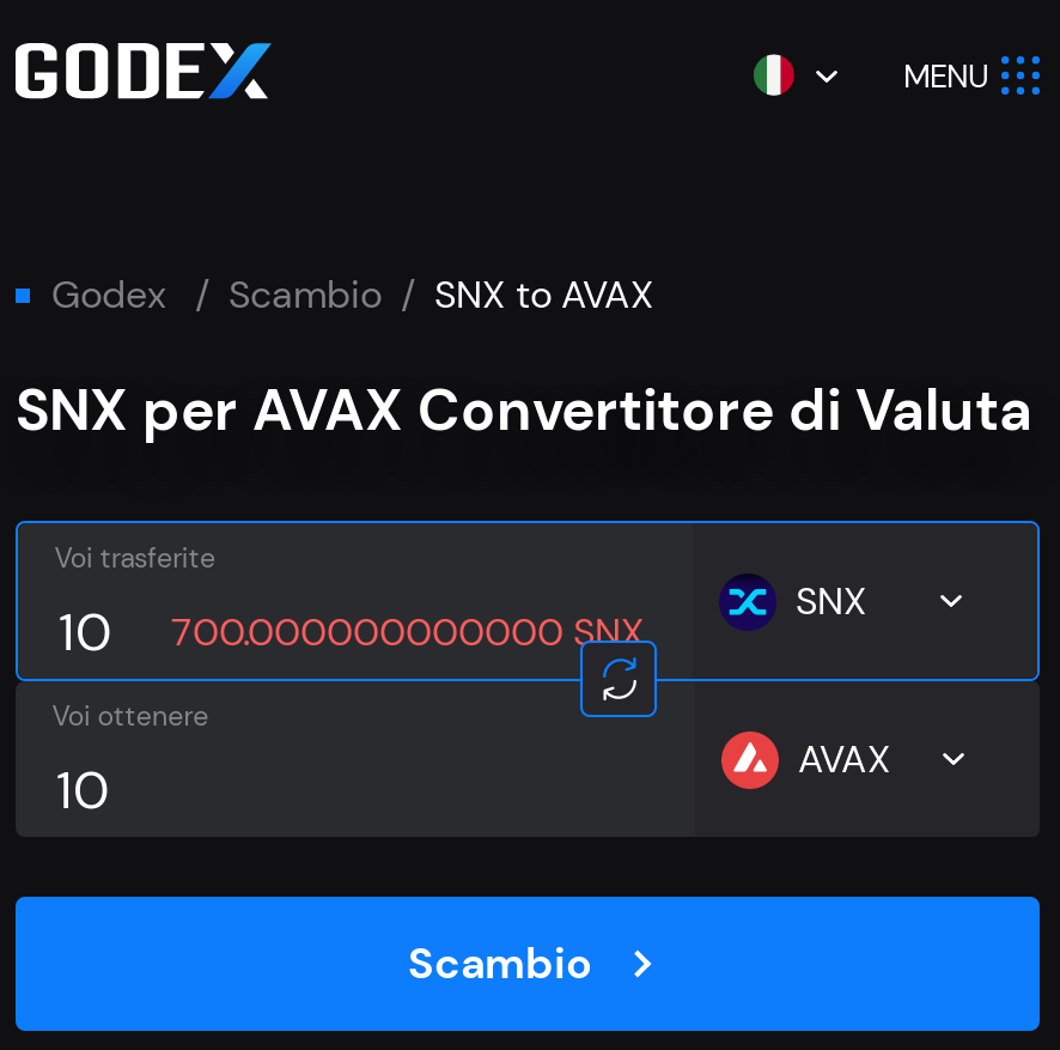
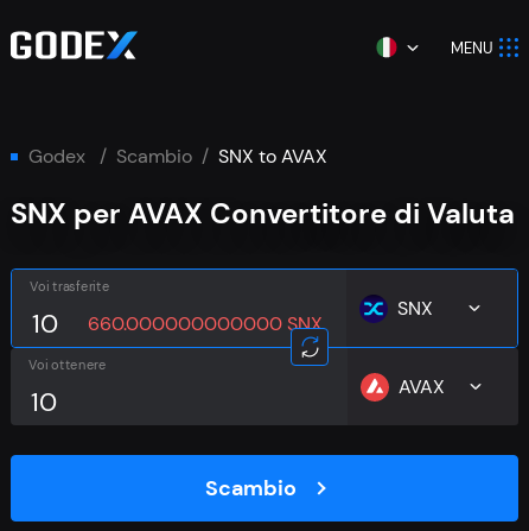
[171,607,645,657] 700.000000000000 SNX -> [88,311,323,336] 660.000000000000 SNX

